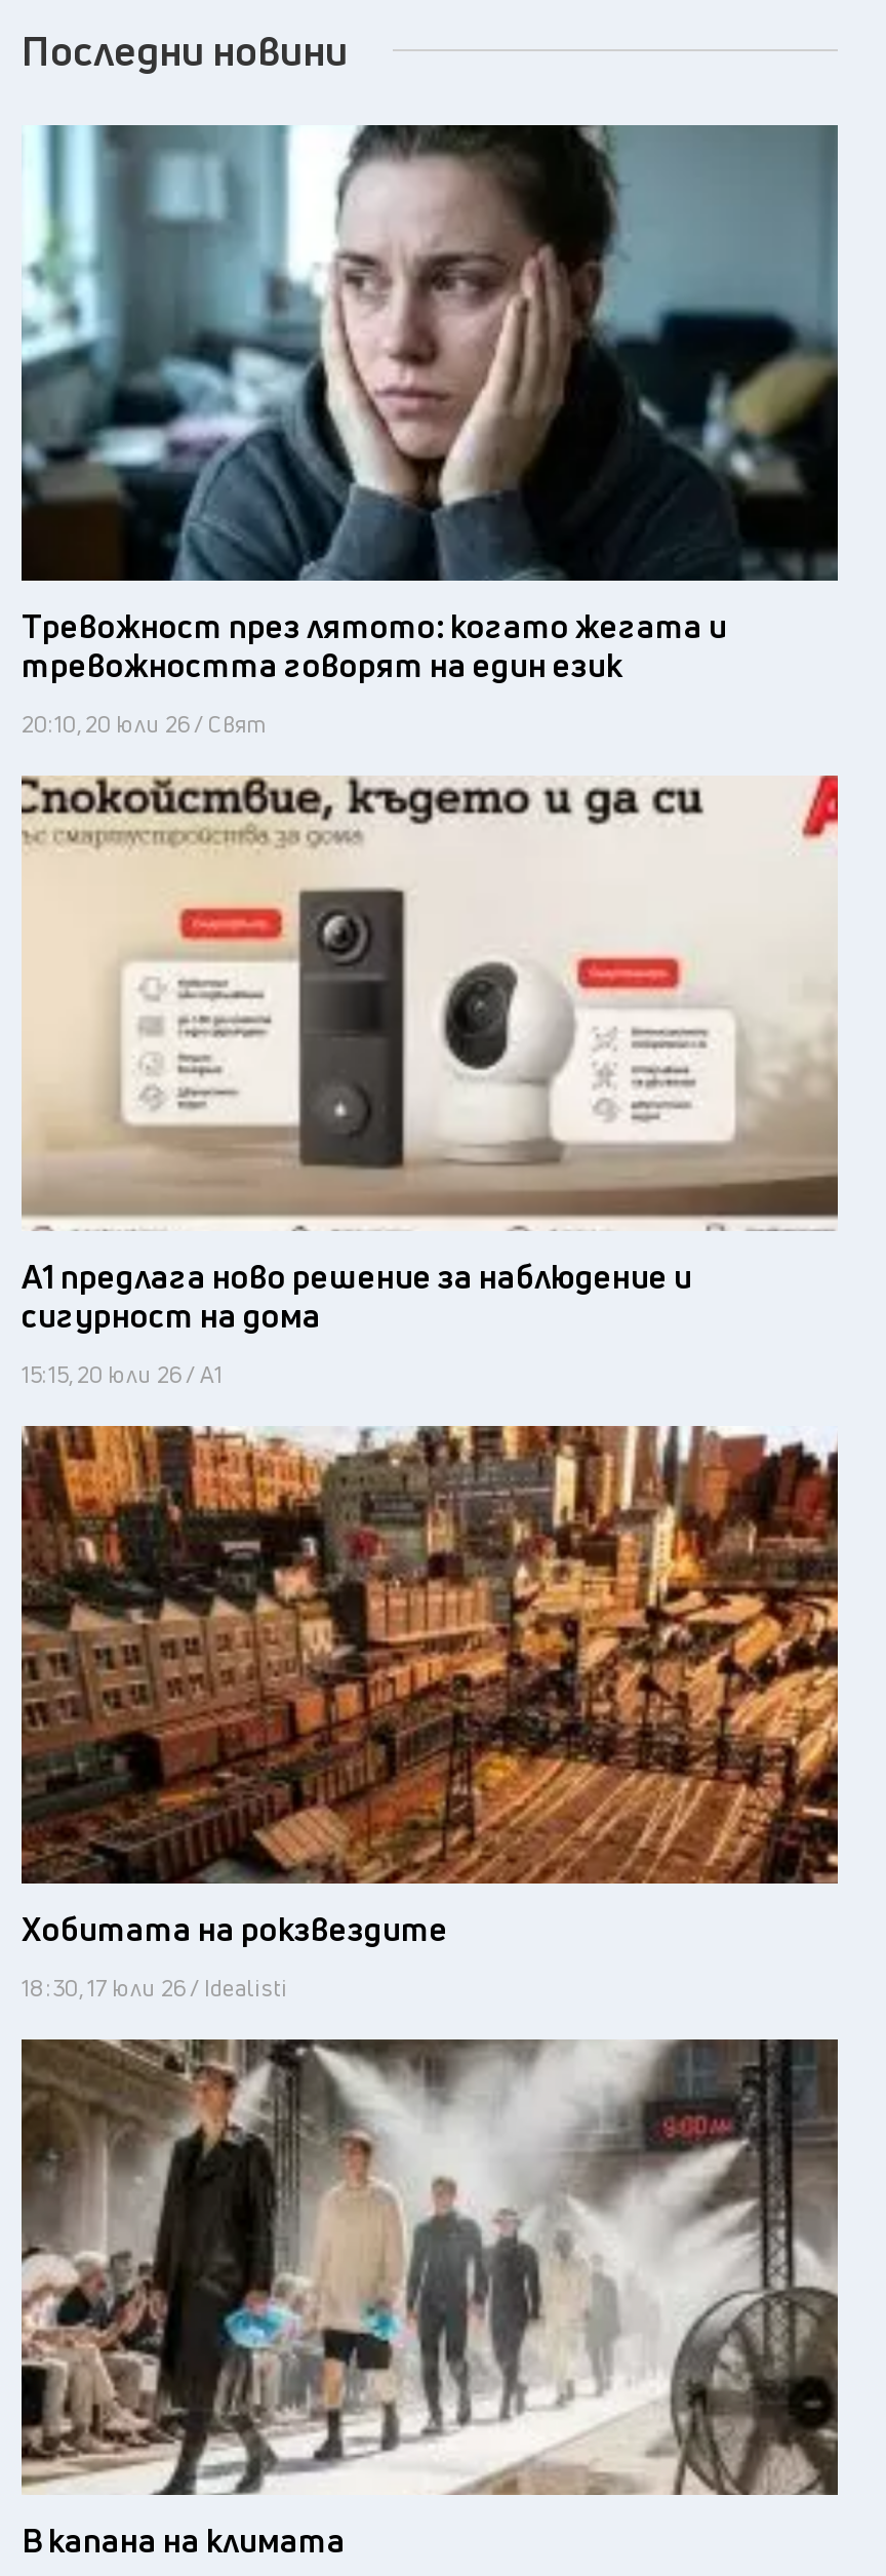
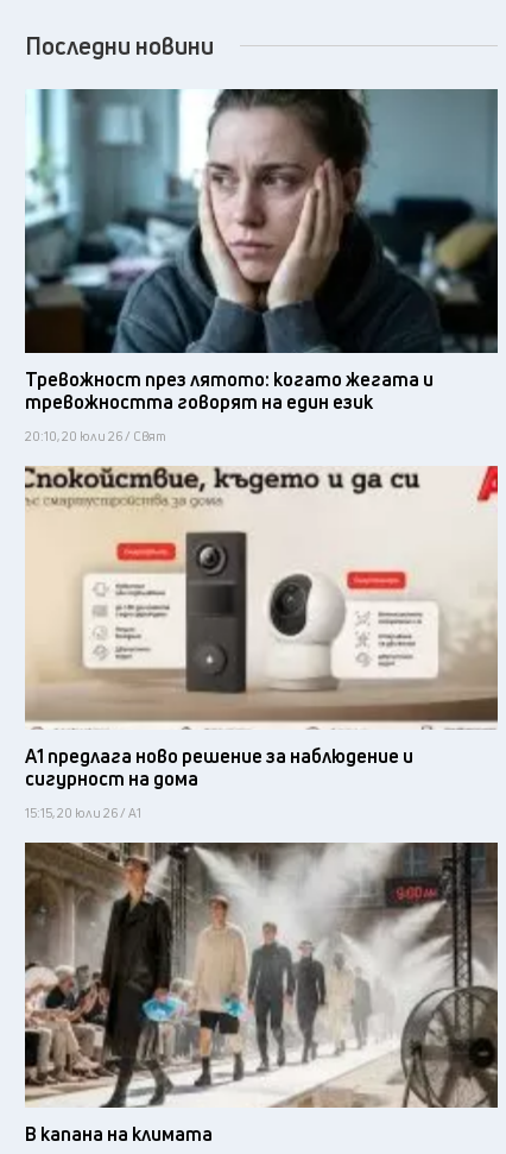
[19,1424,840,2002] [image] | Хобитата на рокзвездите | 18:30, 17 юли 26 / Idealisti -> none

